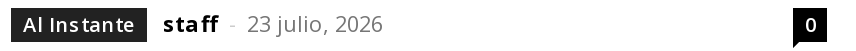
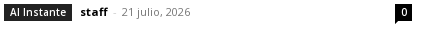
[23,8,383,38] Al Instante staff - 23 julio, 2026 -> [10,4,190,19] Al Instante staff - 21 julio, 2026

